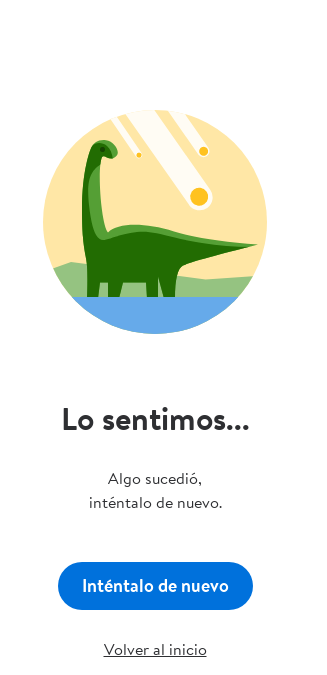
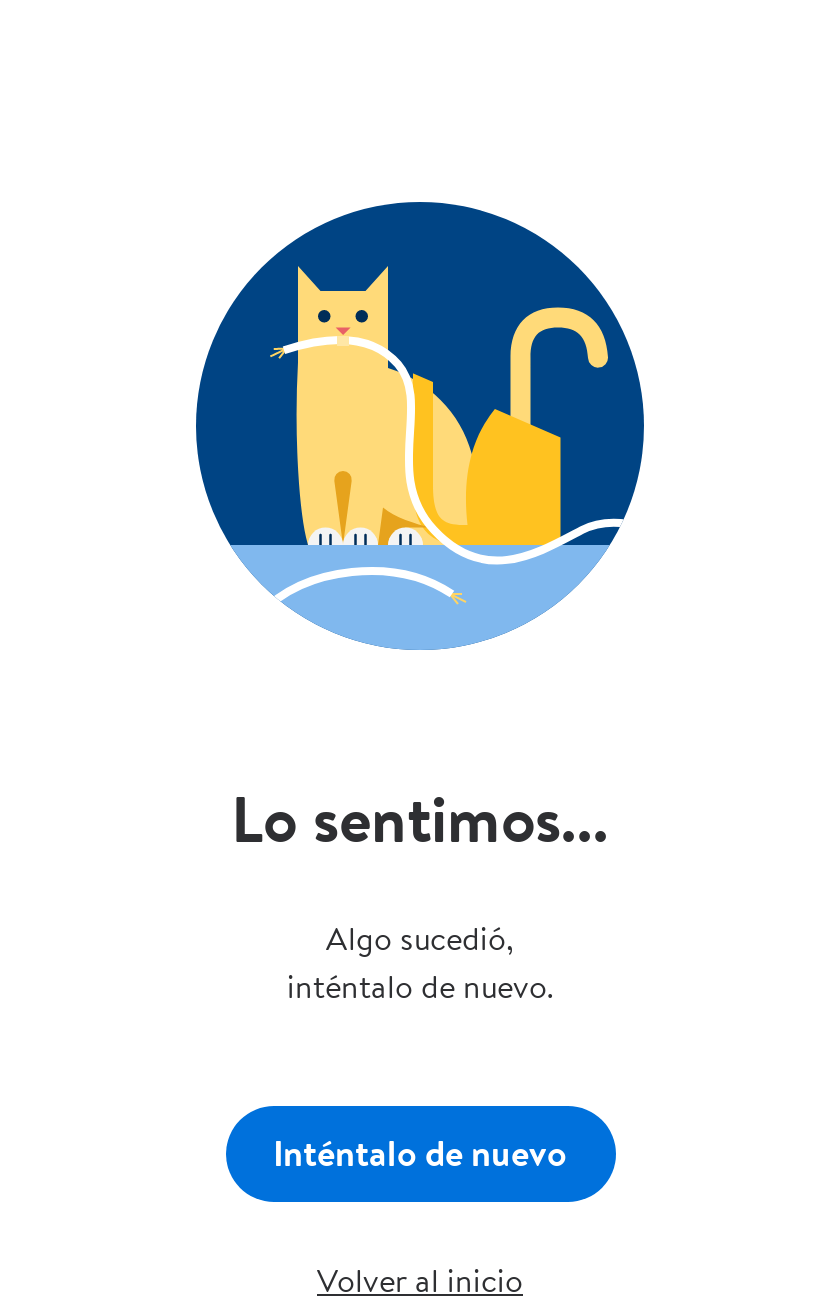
[43,110,267,311] [image] -> [194,200,646,606] [image]

